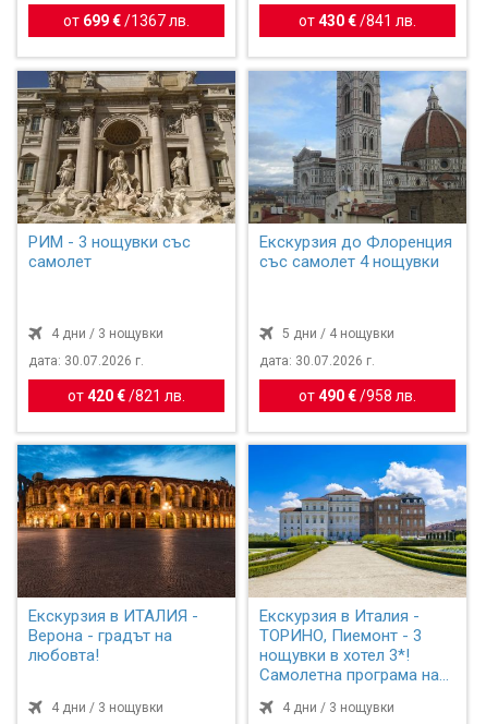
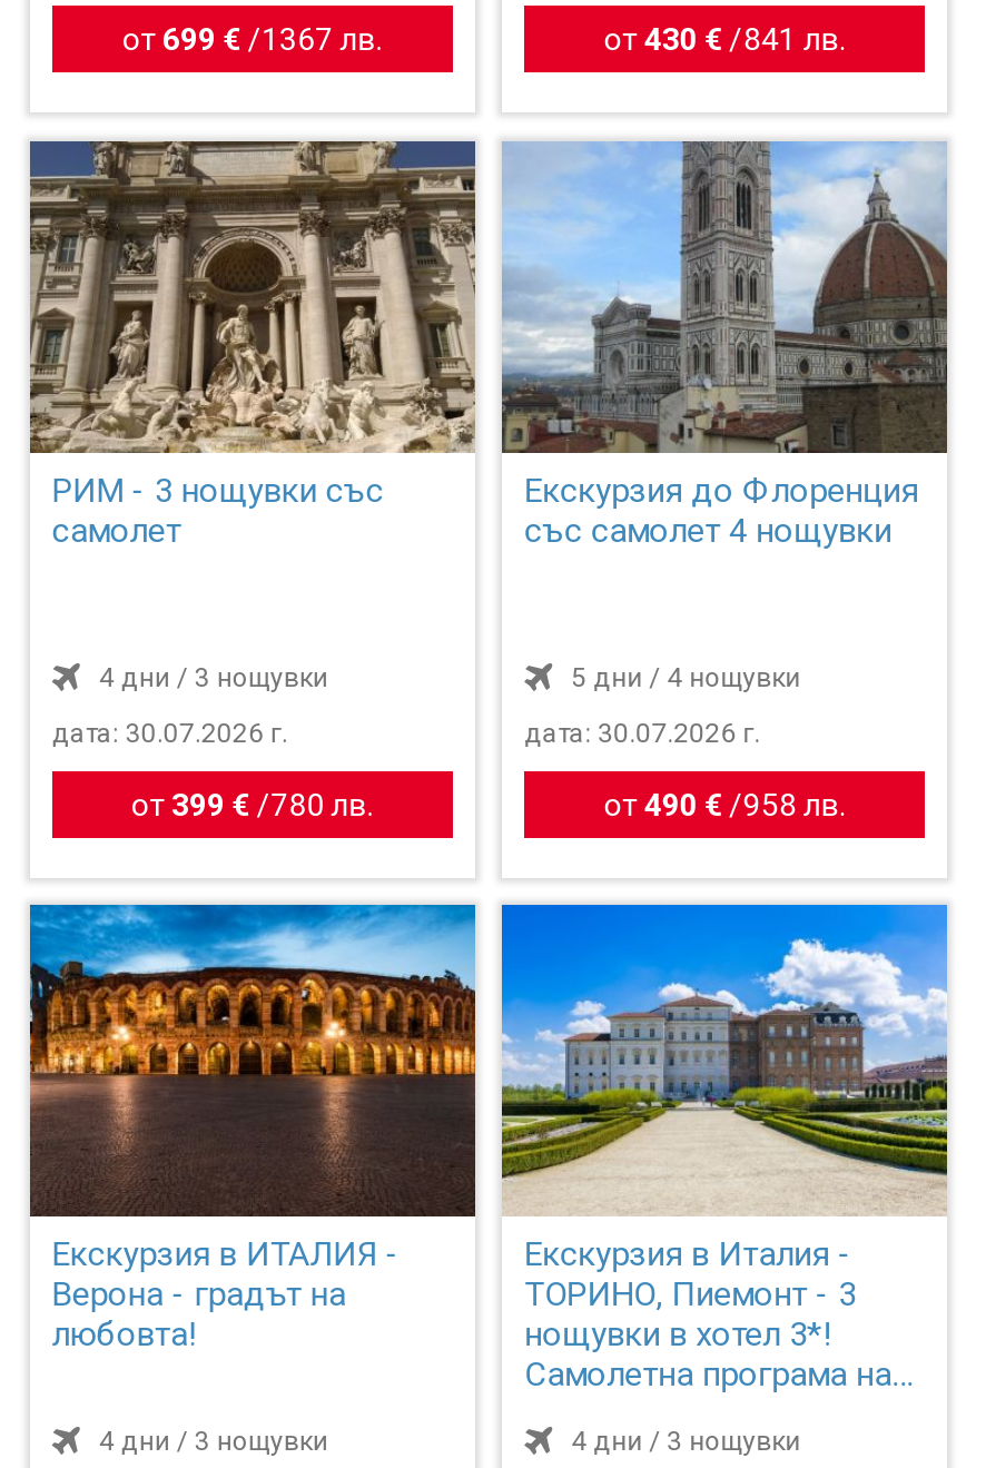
[67,387,185,404] от 420 € / 821 лв. -> [131,786,373,822] от 399 € / 780 лв.

